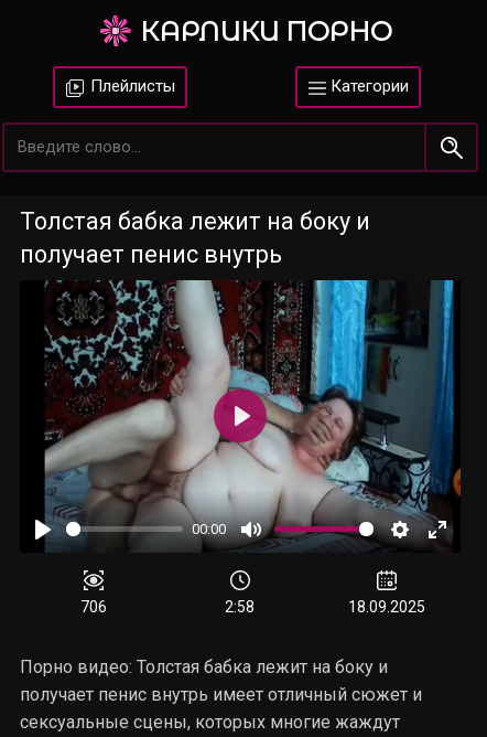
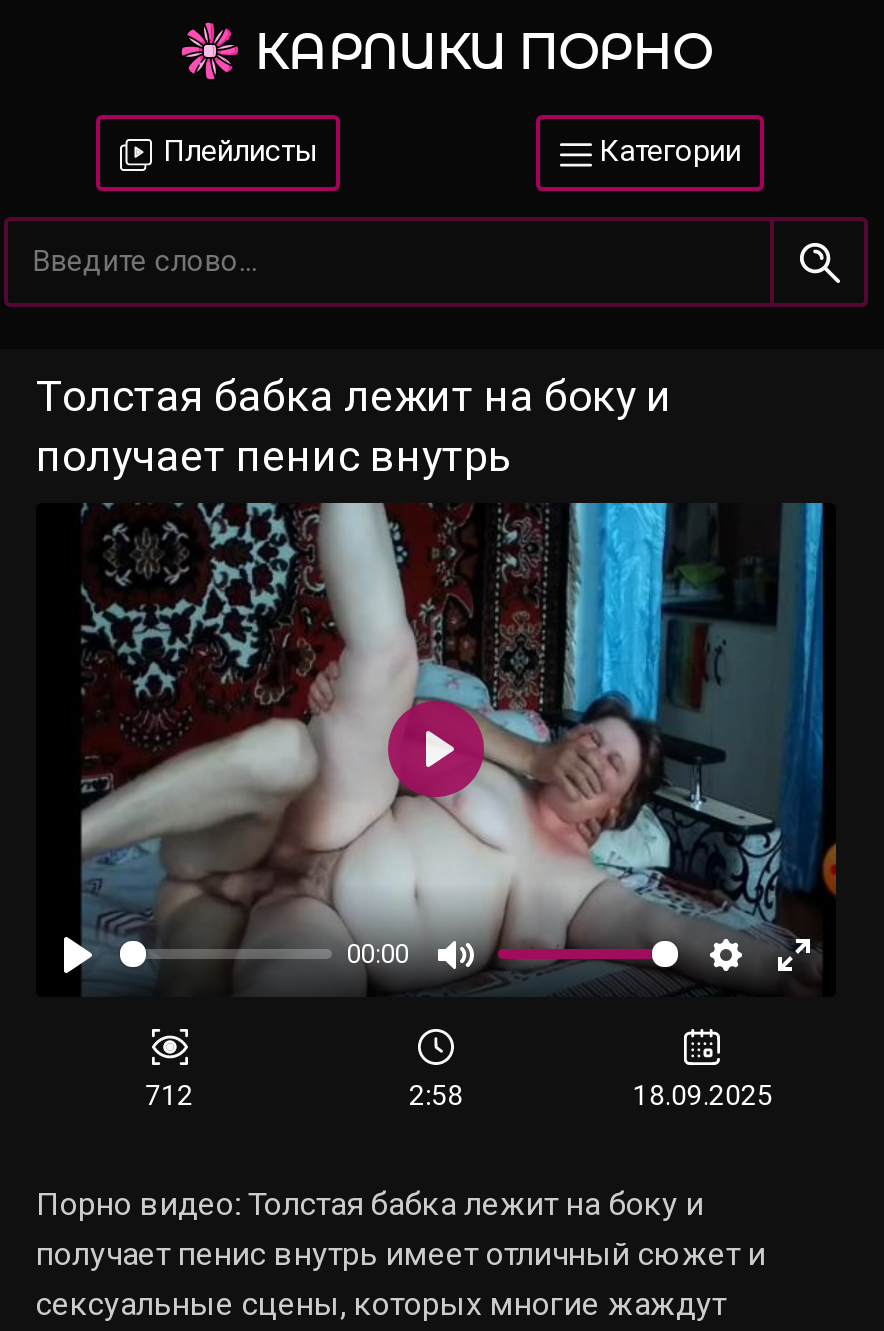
[80,598,107,616] 706 -> [145,1079,193,1111] 712

